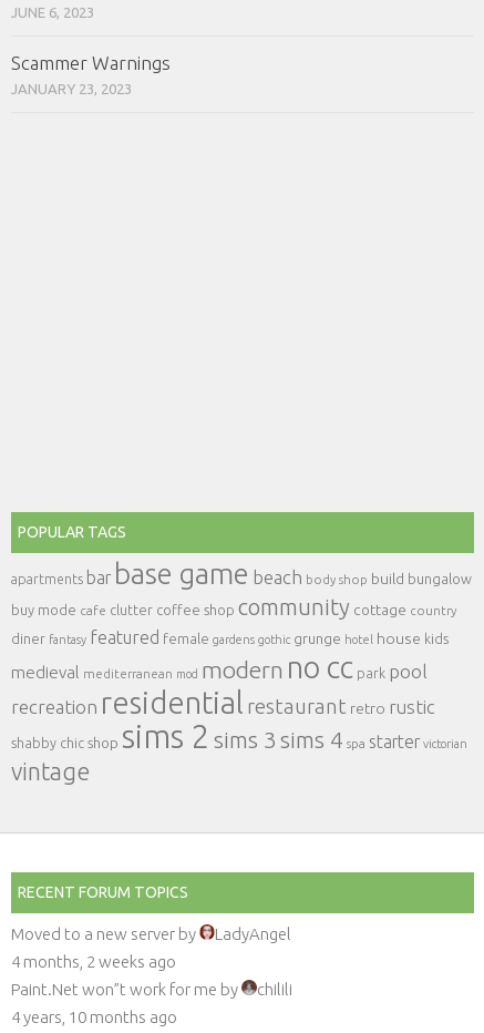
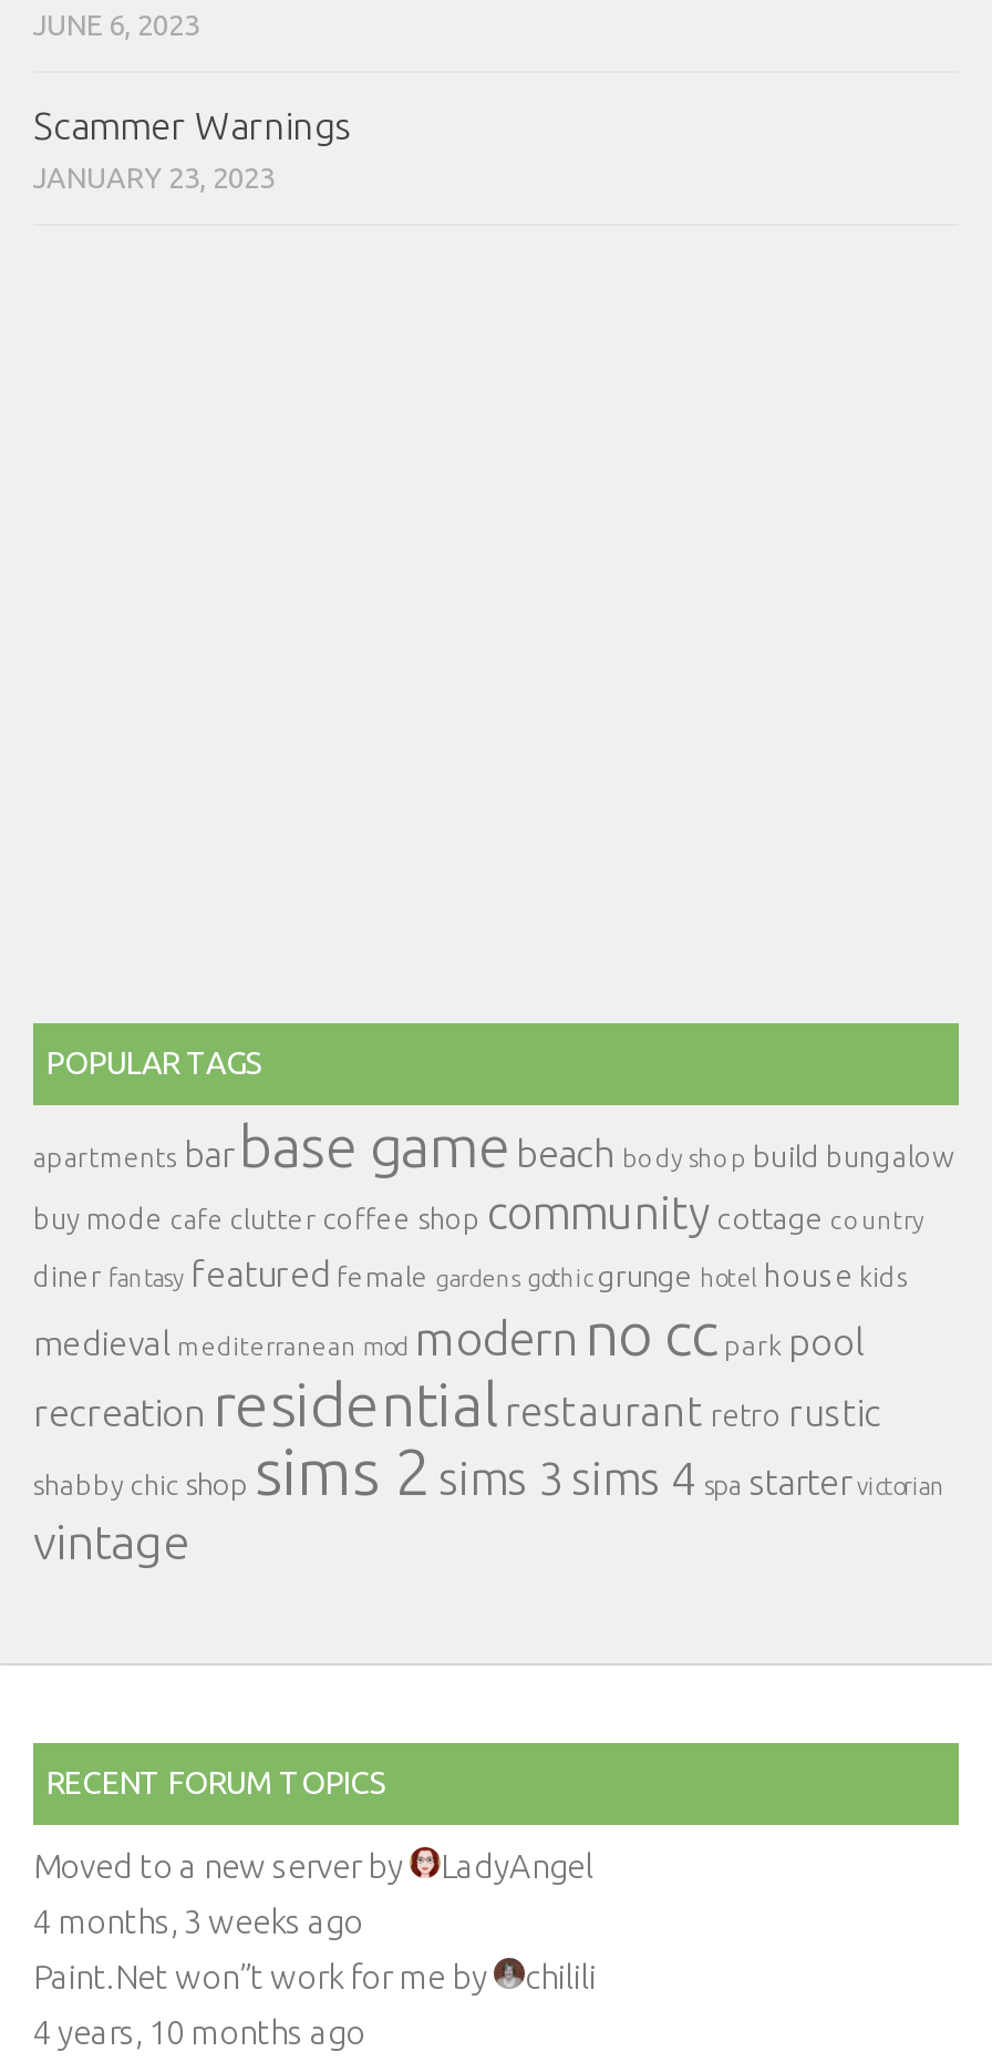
[11,953,176,971] 4 months, 2 weeks ago -> [33,1903,363,1941] 4 months, 3 weeks ago

